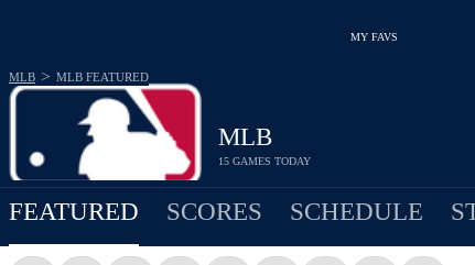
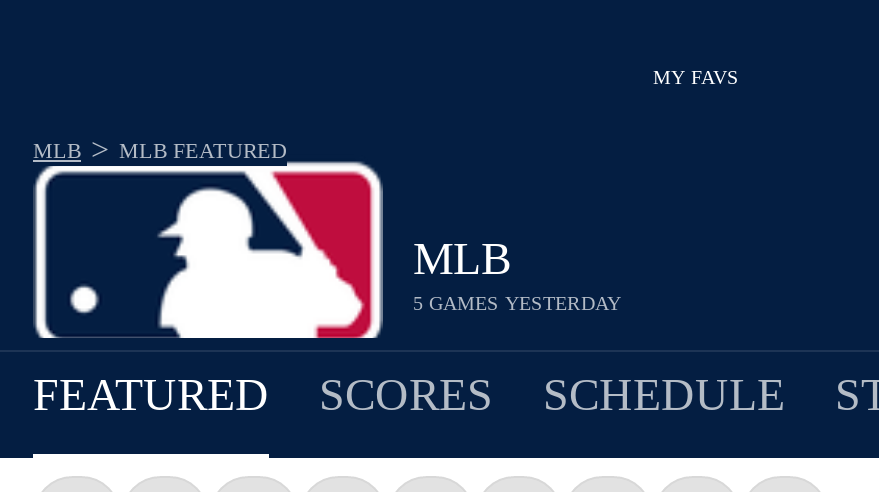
[218,154,311,167] 15 GAMES TODAY -> [413,291,621,313] 5 GAMES YESTERDAY

